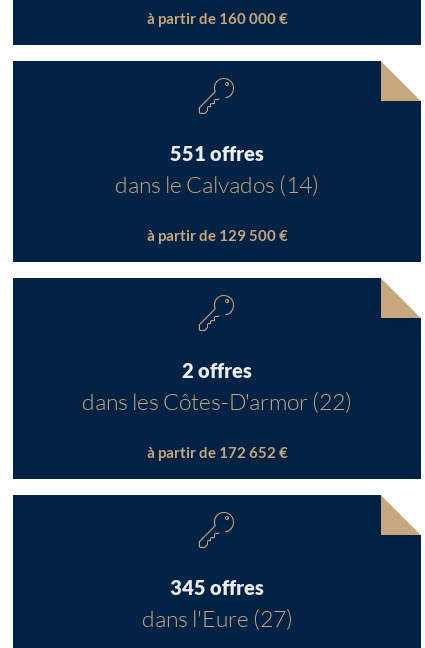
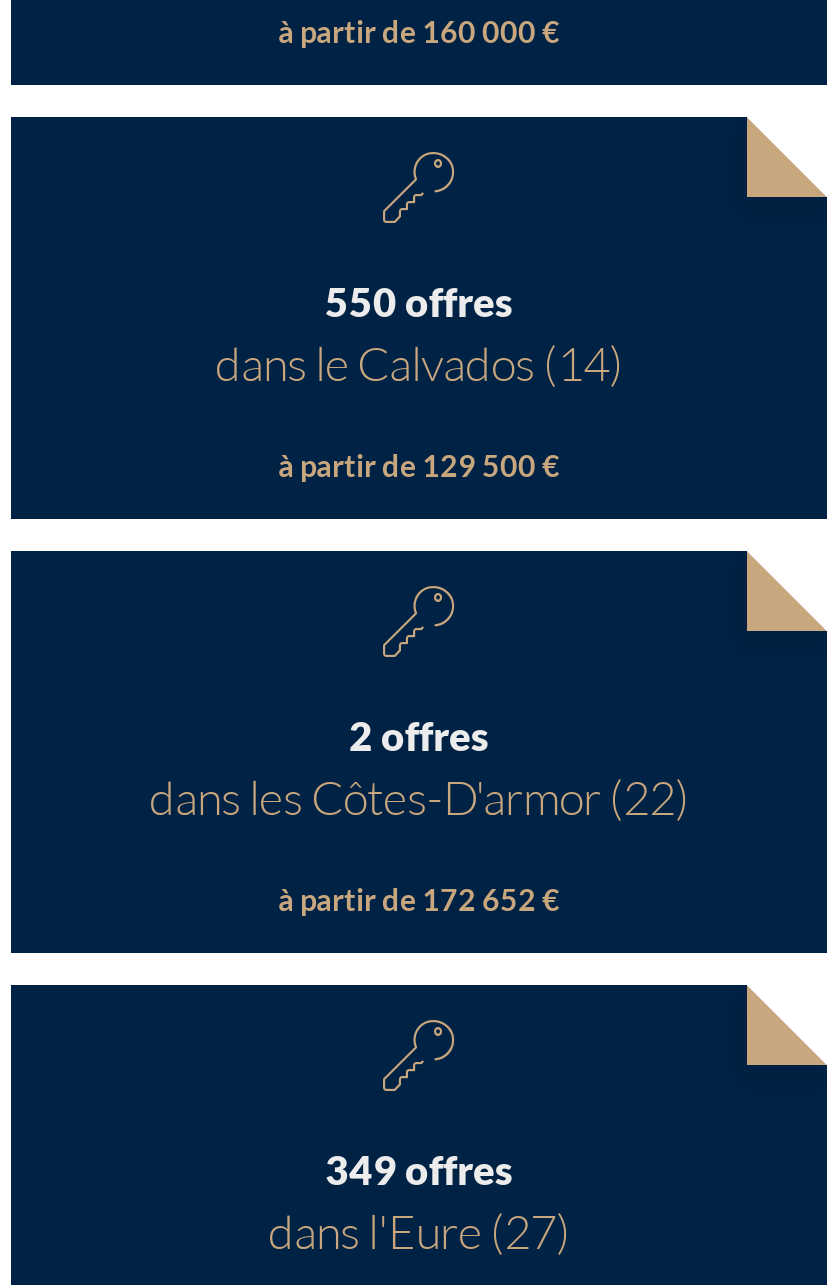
[170,140,264,164] 551 offres -> [325,276,513,324] 550 offres
[170,574,264,598] 345 offres -> [325,1144,513,1192] 349 offres

